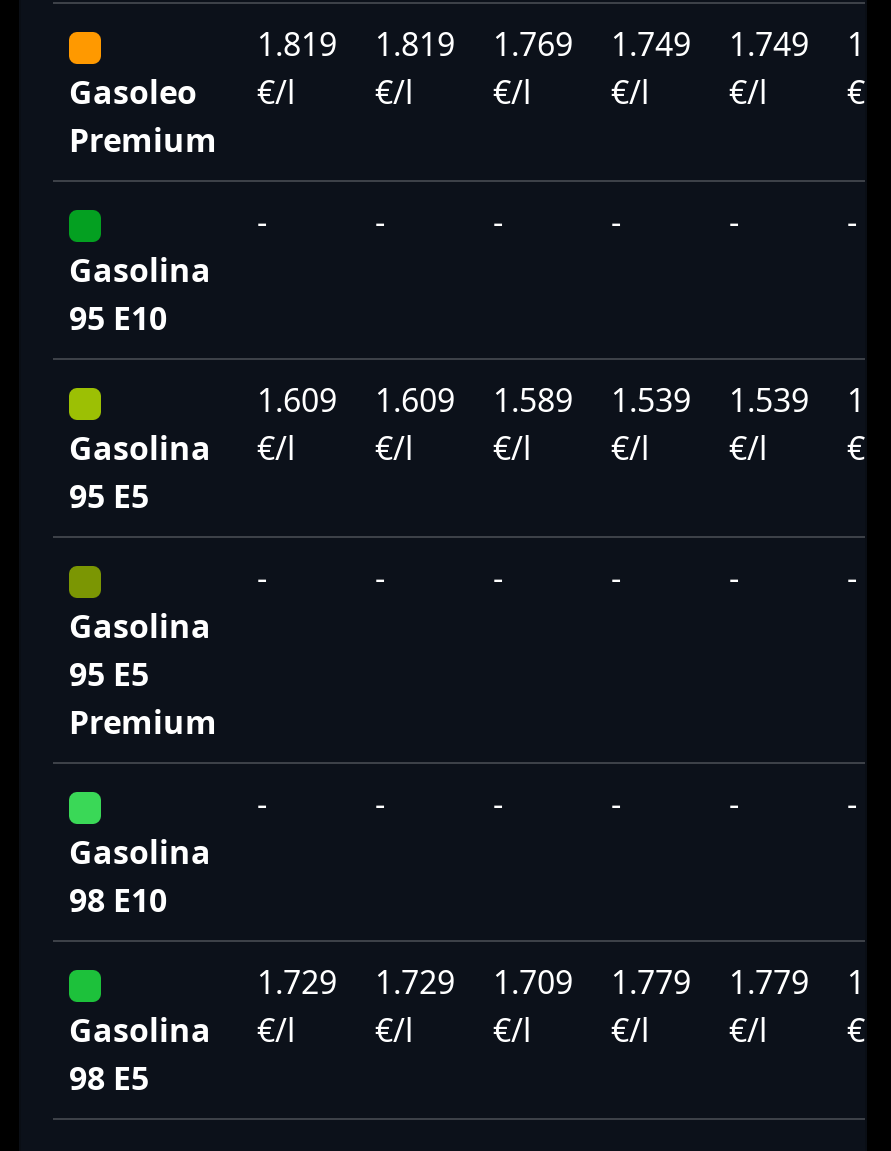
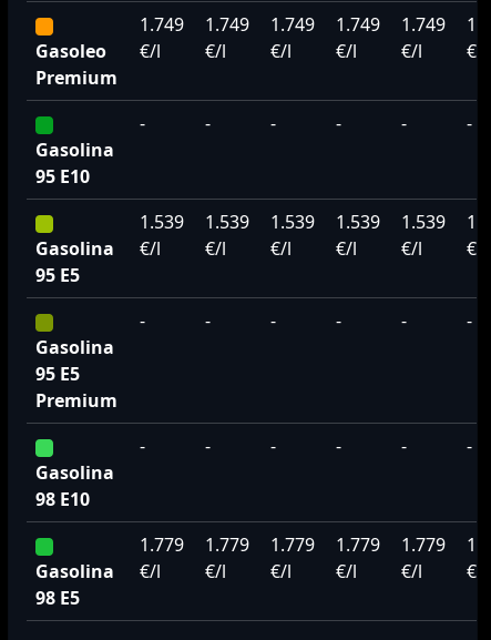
[257,22,337,66] 1.819 -> [140,12,184,37] 1.749
[375,22,455,66] 1.819 -> [205,12,249,37] 1.749
[493,22,573,66] 1.769 -> [270,12,315,37] 1.749
[257,378,337,422] 1.609 -> [140,210,184,234] 1.539
[375,378,455,422] 1.609 -> [205,210,249,234] 1.539
[493,378,573,422] 1.589 -> [270,210,315,234] 1.539
[257,960,337,1004] 1.729 -> [140,532,184,557] 1.779
[375,960,455,1004] 1.729 -> [205,532,249,557] 1.779
[493,960,573,1004] 1.709 -> [270,532,315,557] 1.779

